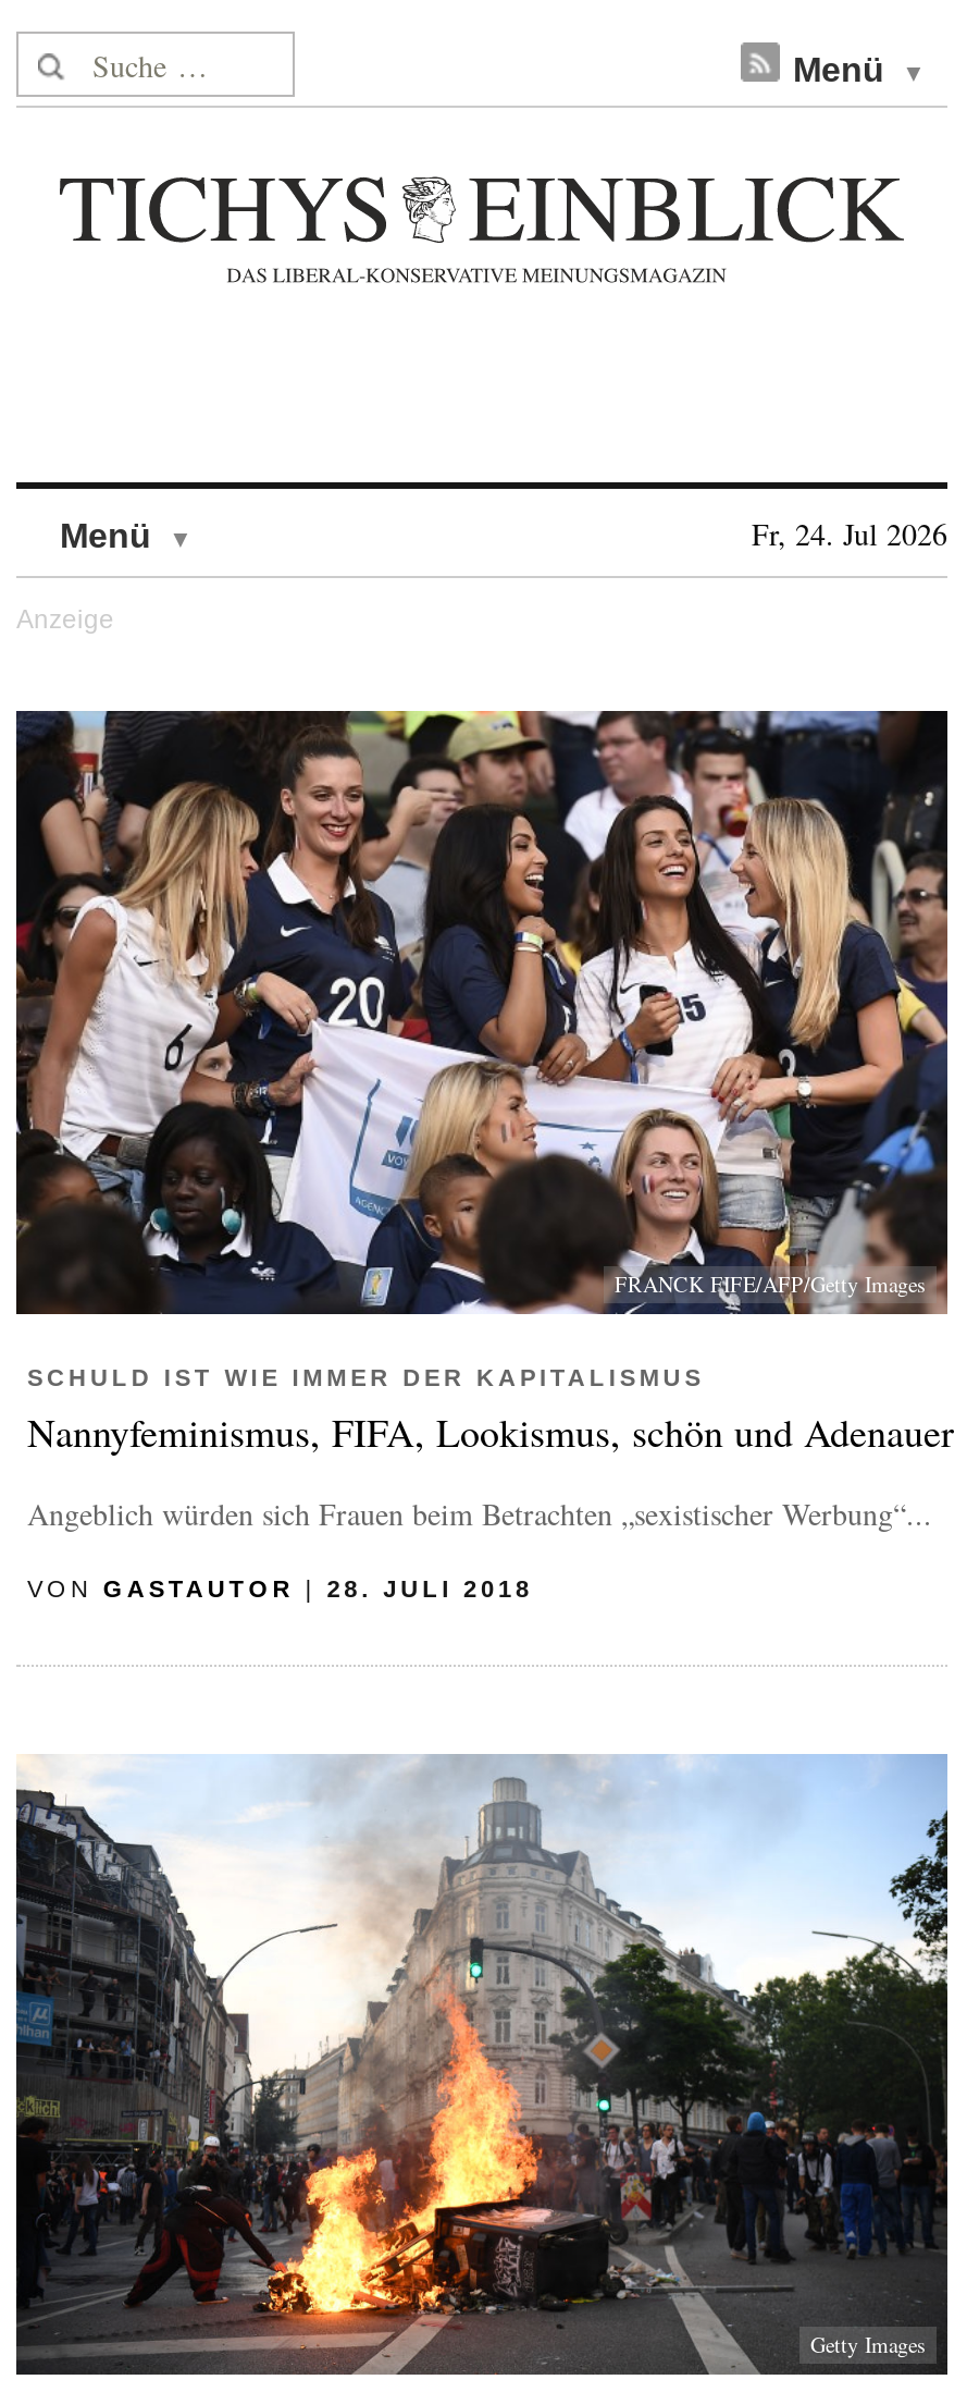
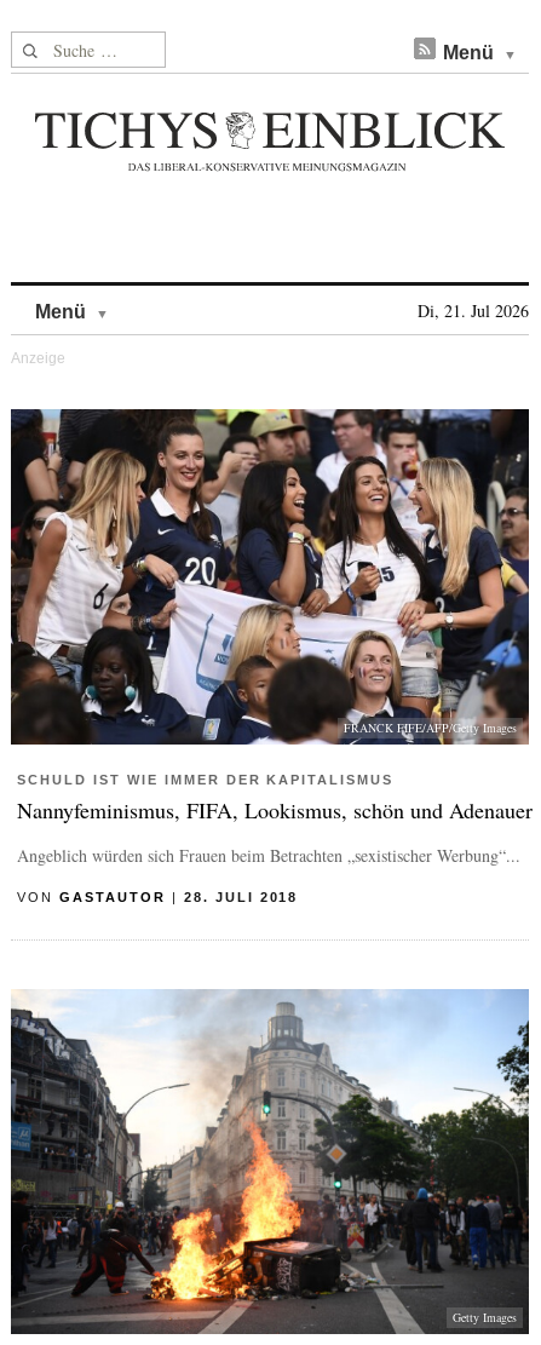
[752,513,947,554] Fr, 24. Jul 2026 -> [418,299,529,322] Di, 21. Jul 2026

